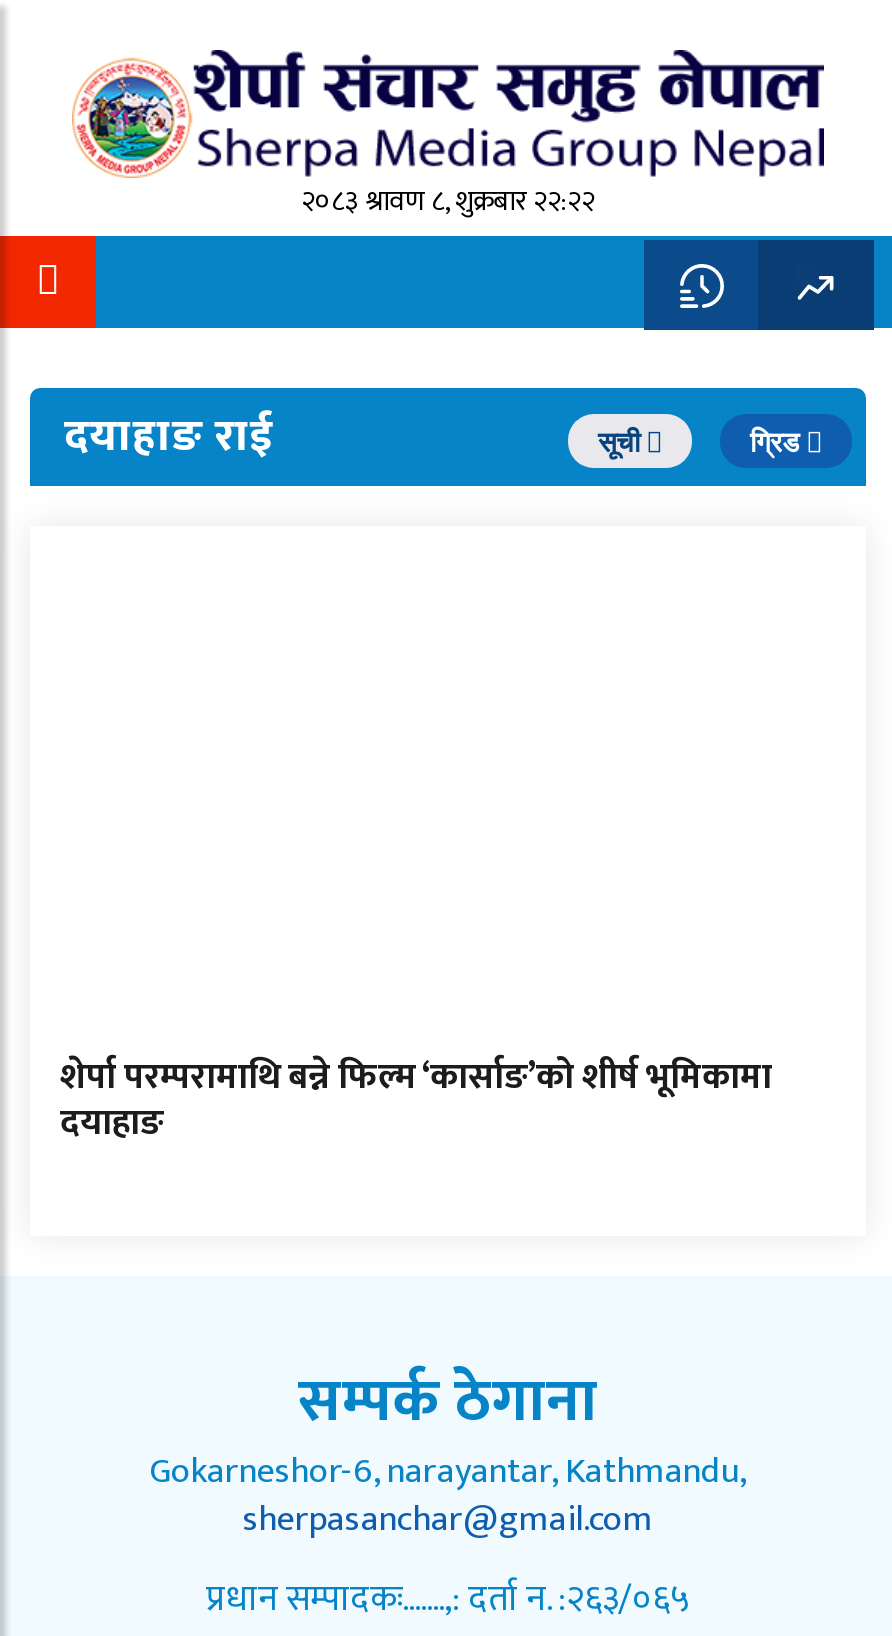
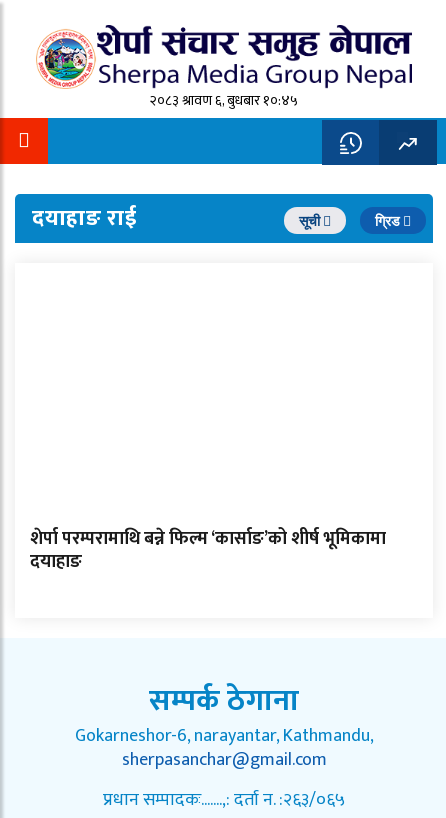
[301,178,595,224] २०८३ श्रावण ८, शुक्रबार २२:२२ -> [150,89,298,112] २०८३ श्रावण ६, बुधबार १०:४५

